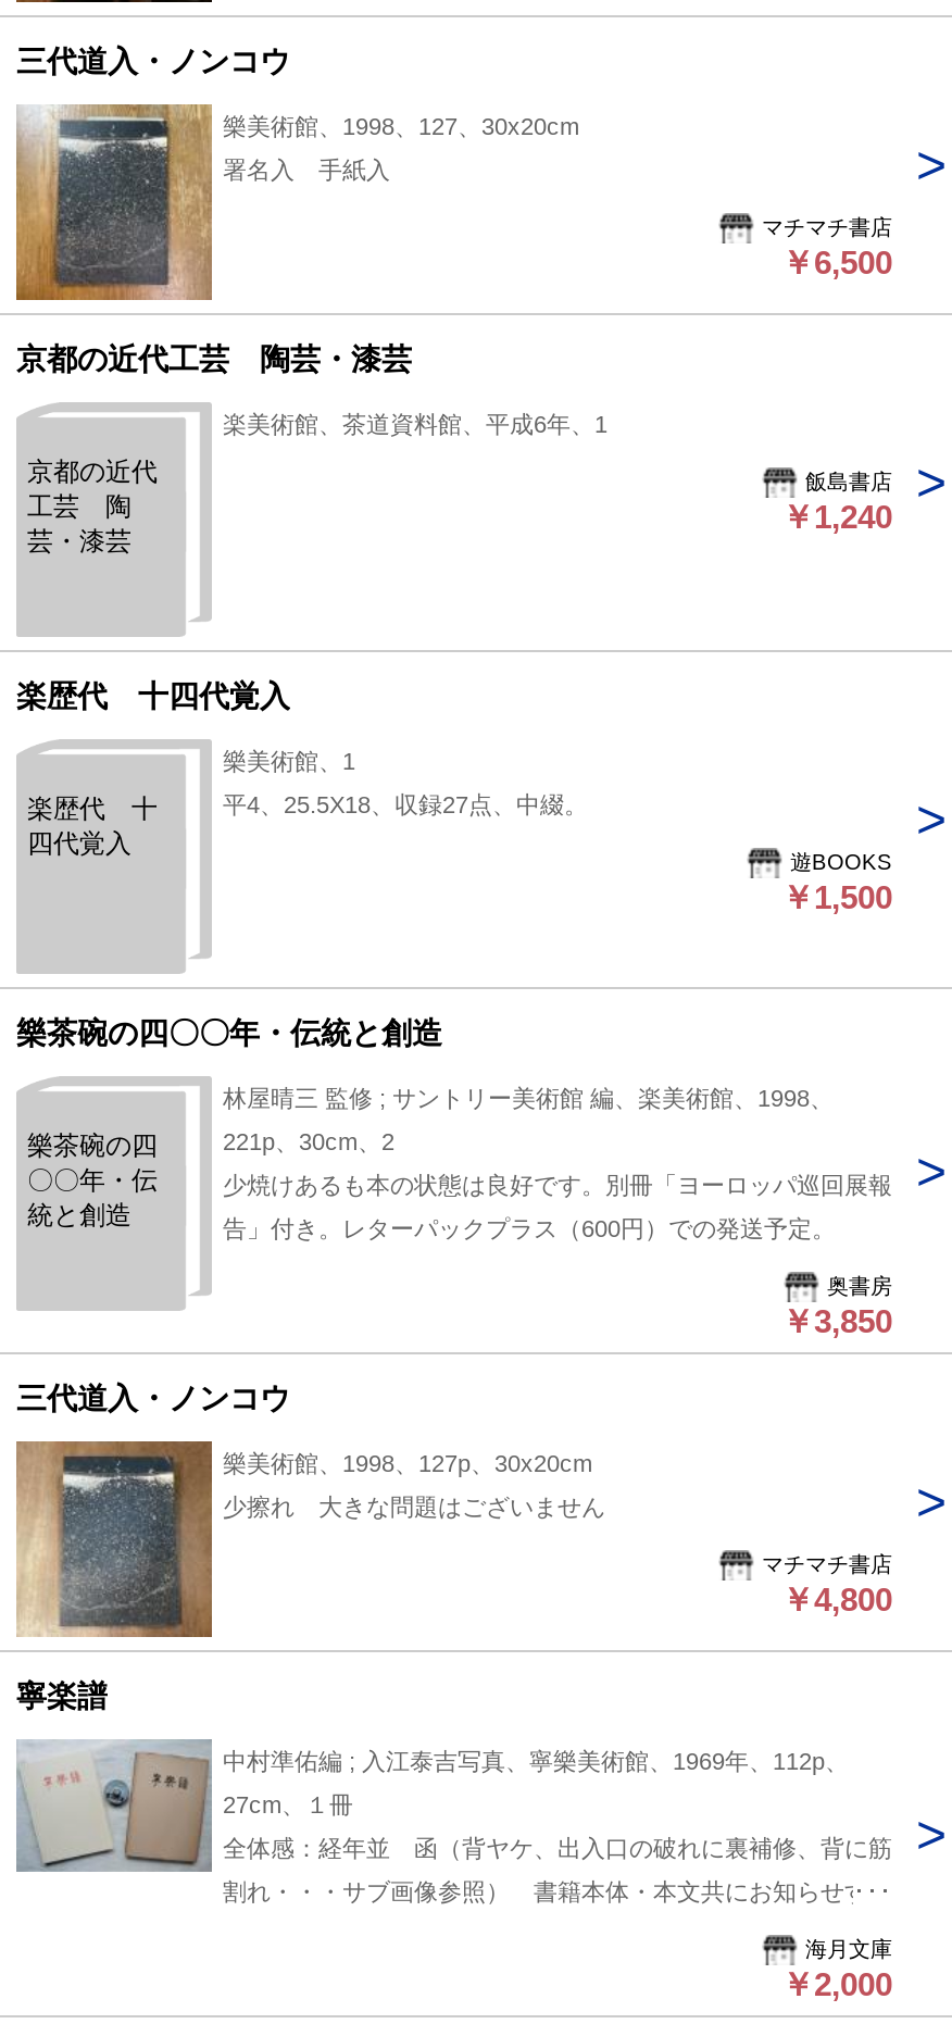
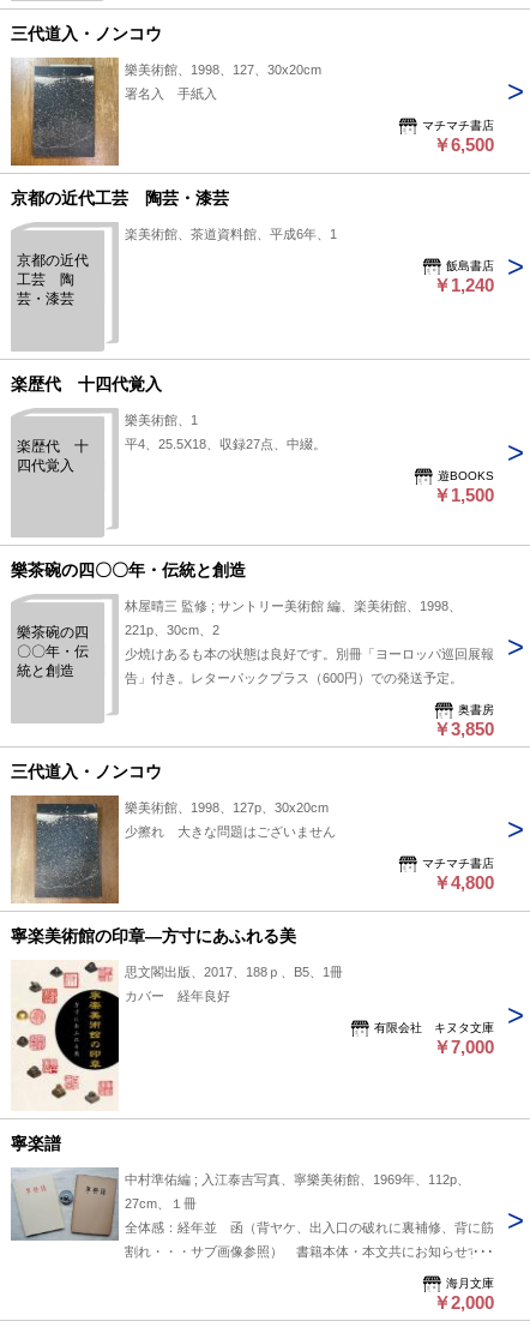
none -> [11,927,494,1109] [image] | 寧楽美術館の印章―方寸にあふれる美 | 思文閣出版、2017、188ｐ、B5、1冊 | カバー 経年良好 | 有限会社 キヌタ文庫 | ￥7,000

